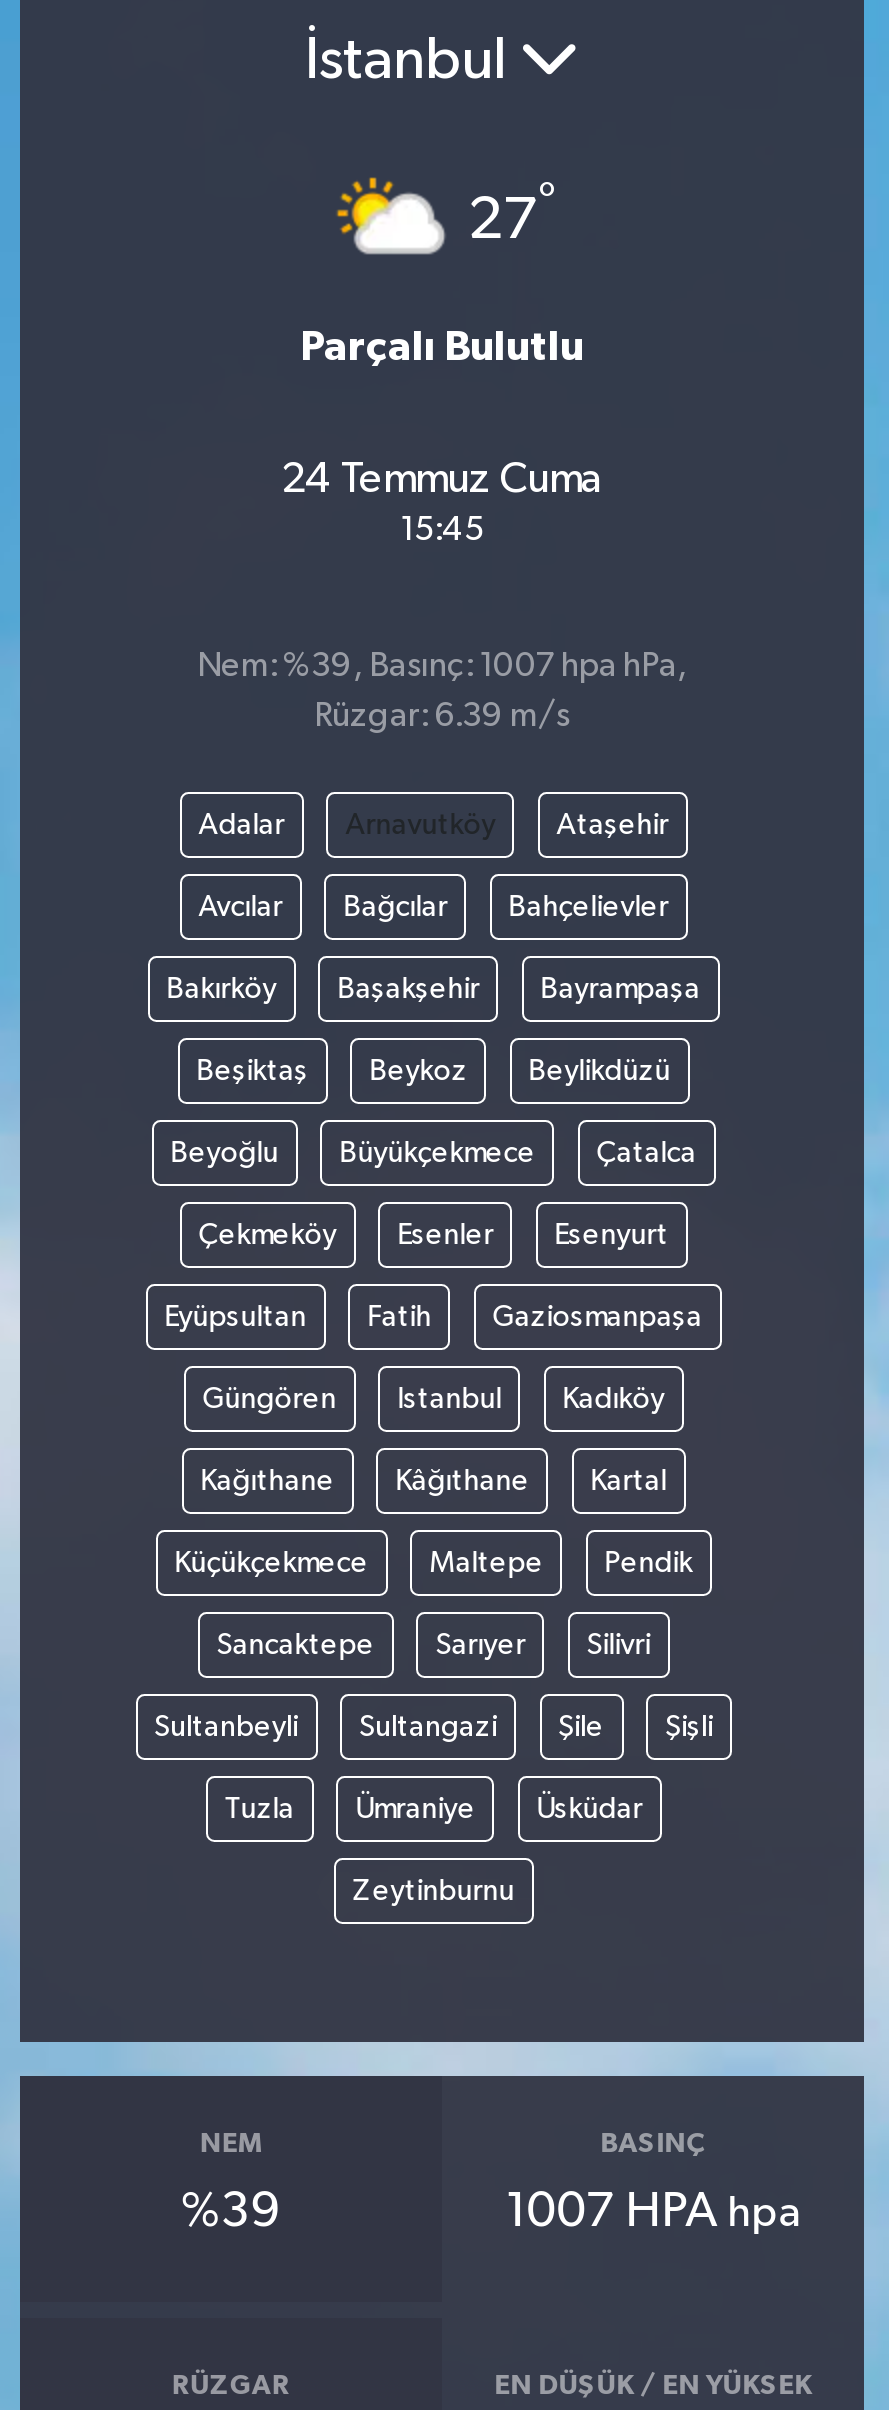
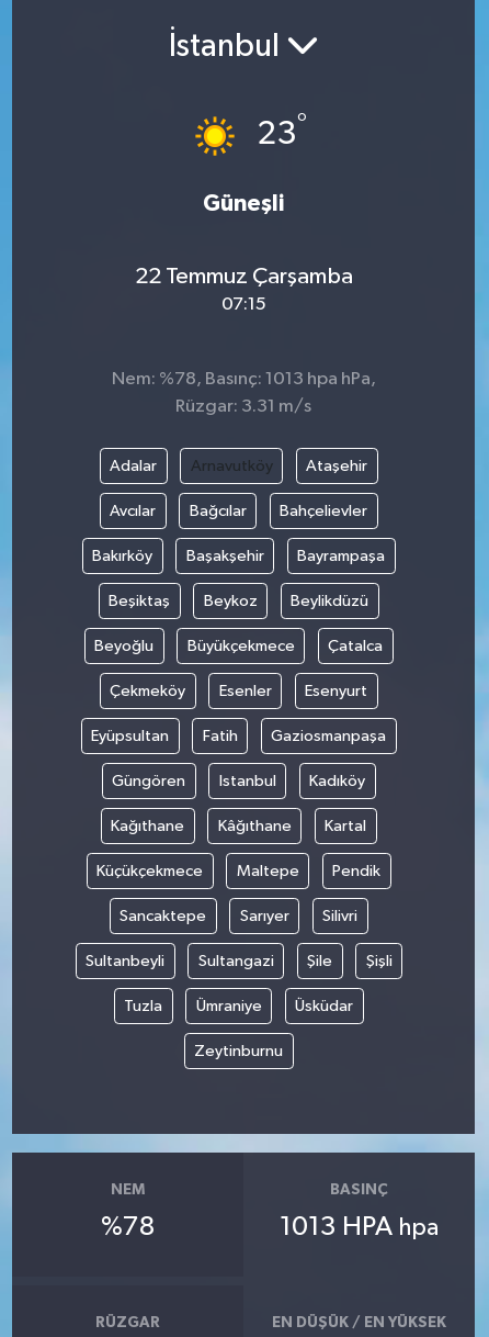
[336,176,556,258] [image] | 27° -> [186,111,307,157] [image] | 23°
[300,326,584,368] Parçalı Bulutlu -> [203,192,284,215] Güneşli
[281,459,603,549] 24 Temmuz Cuma | 15:45 -> [134,265,352,314] 22 Temmuz Çarşamba | 07:15
[197,650,687,684] Nem: %39, Basınç: 1007 hpa hPa, -> [111,370,376,388] Nem: %78, Basınç: 1013 hpa hPa,
[314,700,570,734] Rüzgar: 6.39 m/s -> [175,397,311,416] Rüzgar: 3.31 m/s
[181,2189,281,2237] %39 -> [101,1214,154,1241] %78
[505,2189,801,2237] 1007 HPA hpa -> [280,1214,439,1241] 1013 HPA hpa

